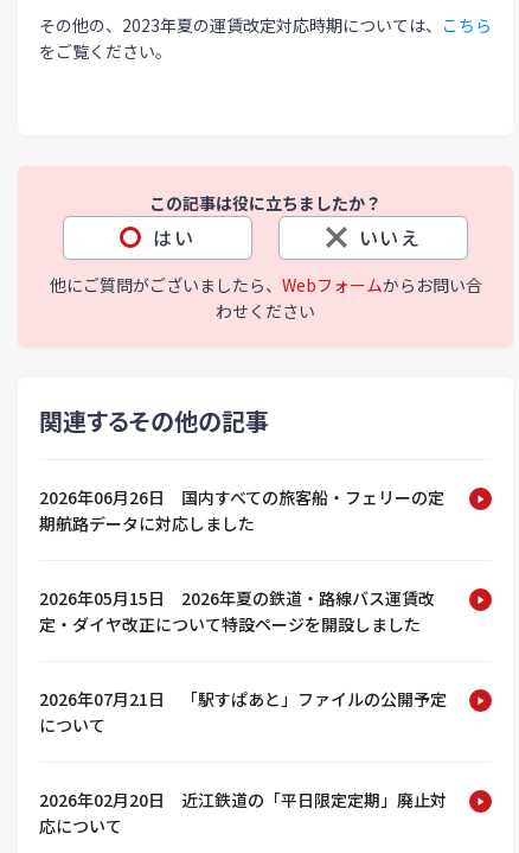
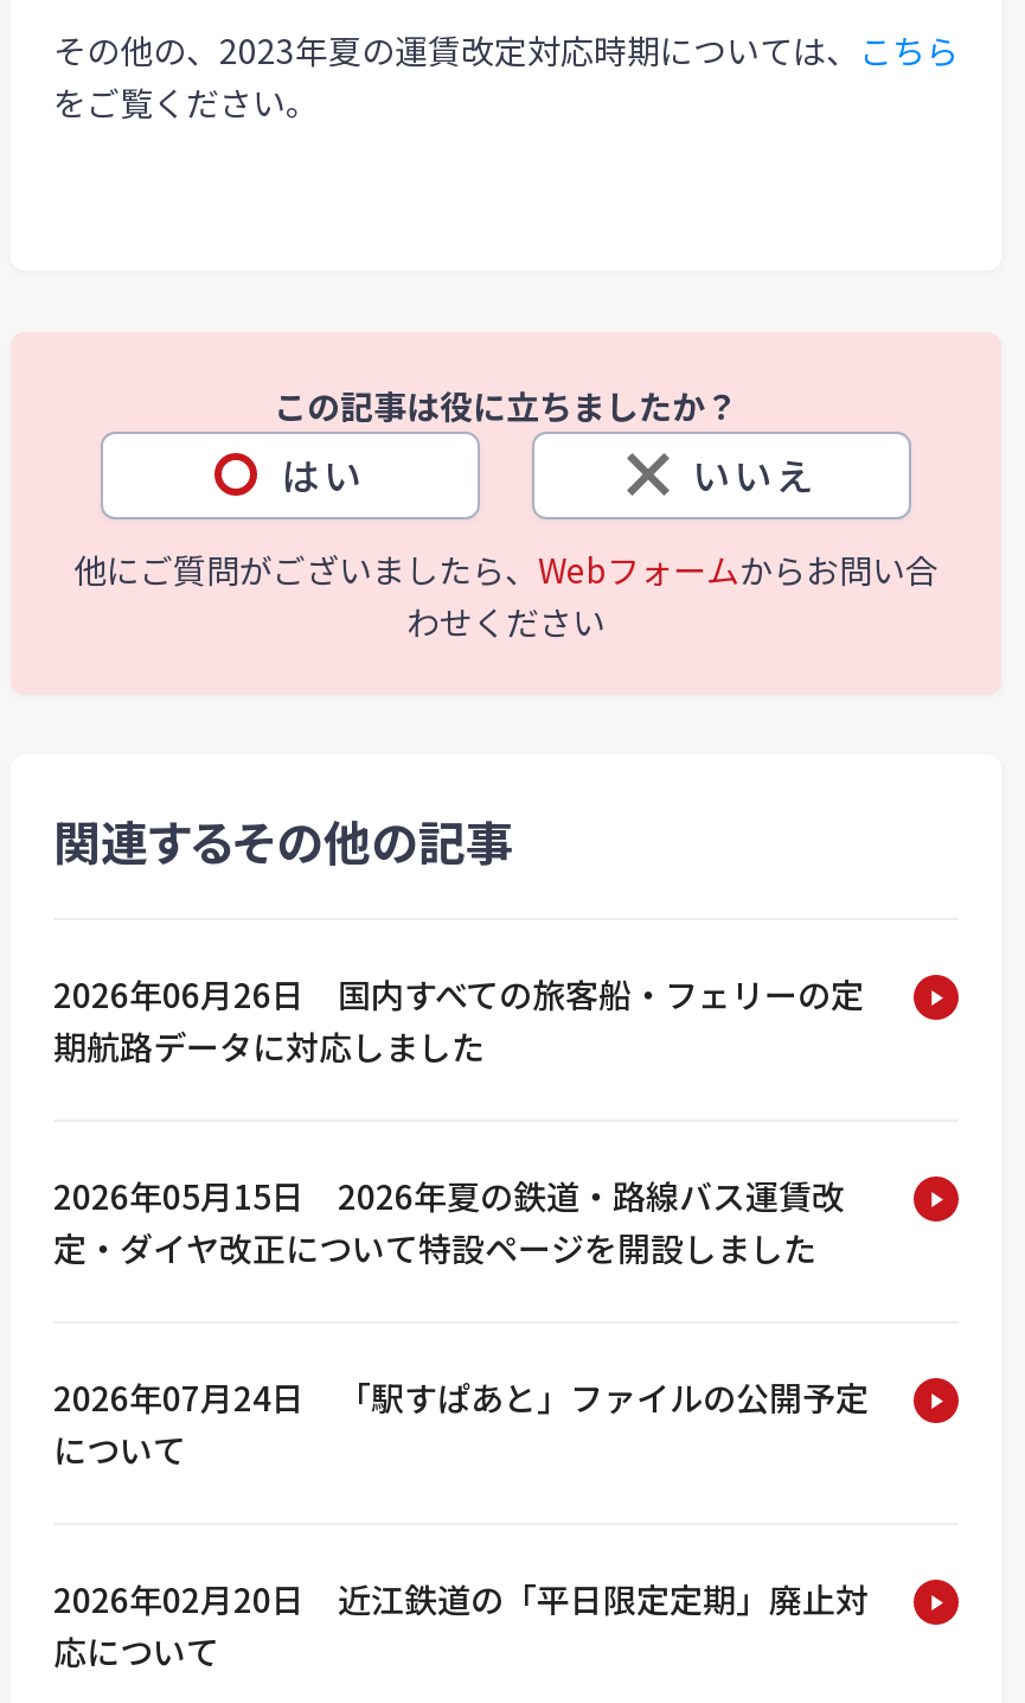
[39,687,447,711] 2026年07月21日 「駅すぱあと」ファイルの公開予定 -> [53,1373,869,1421] 2026年07月24日 「駅すぱあと」ファイルの公開予定

